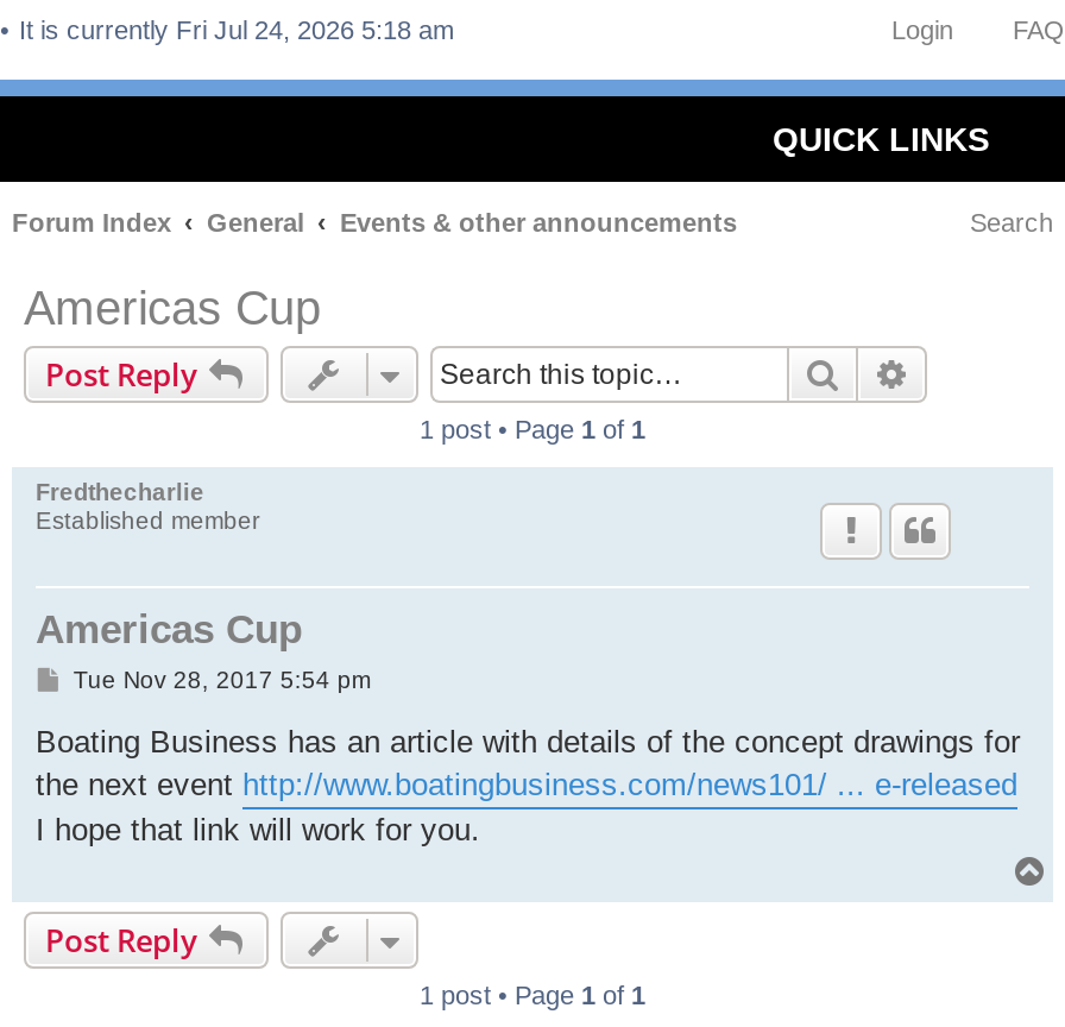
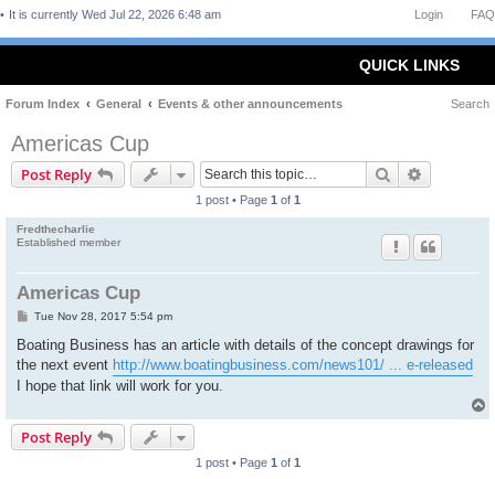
[19,15,461,44] It is currently Fri Jul 24, 2026 5:18 am -> [9,8,224,21] It is currently Wed Jul 22, 2026 6:48 am

